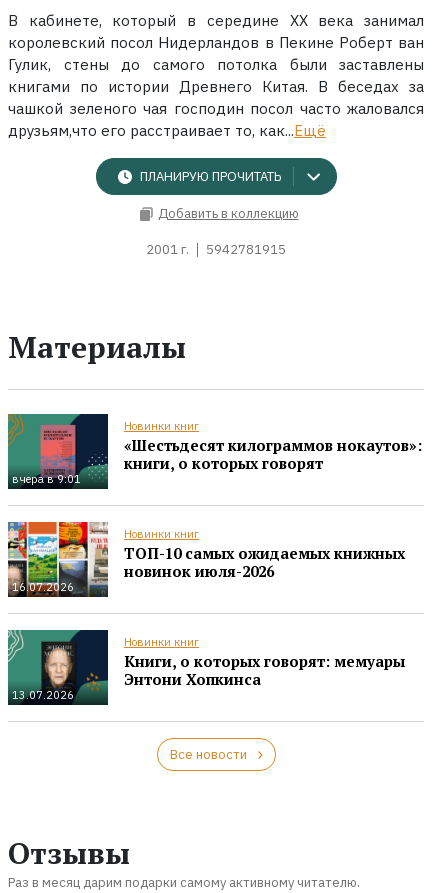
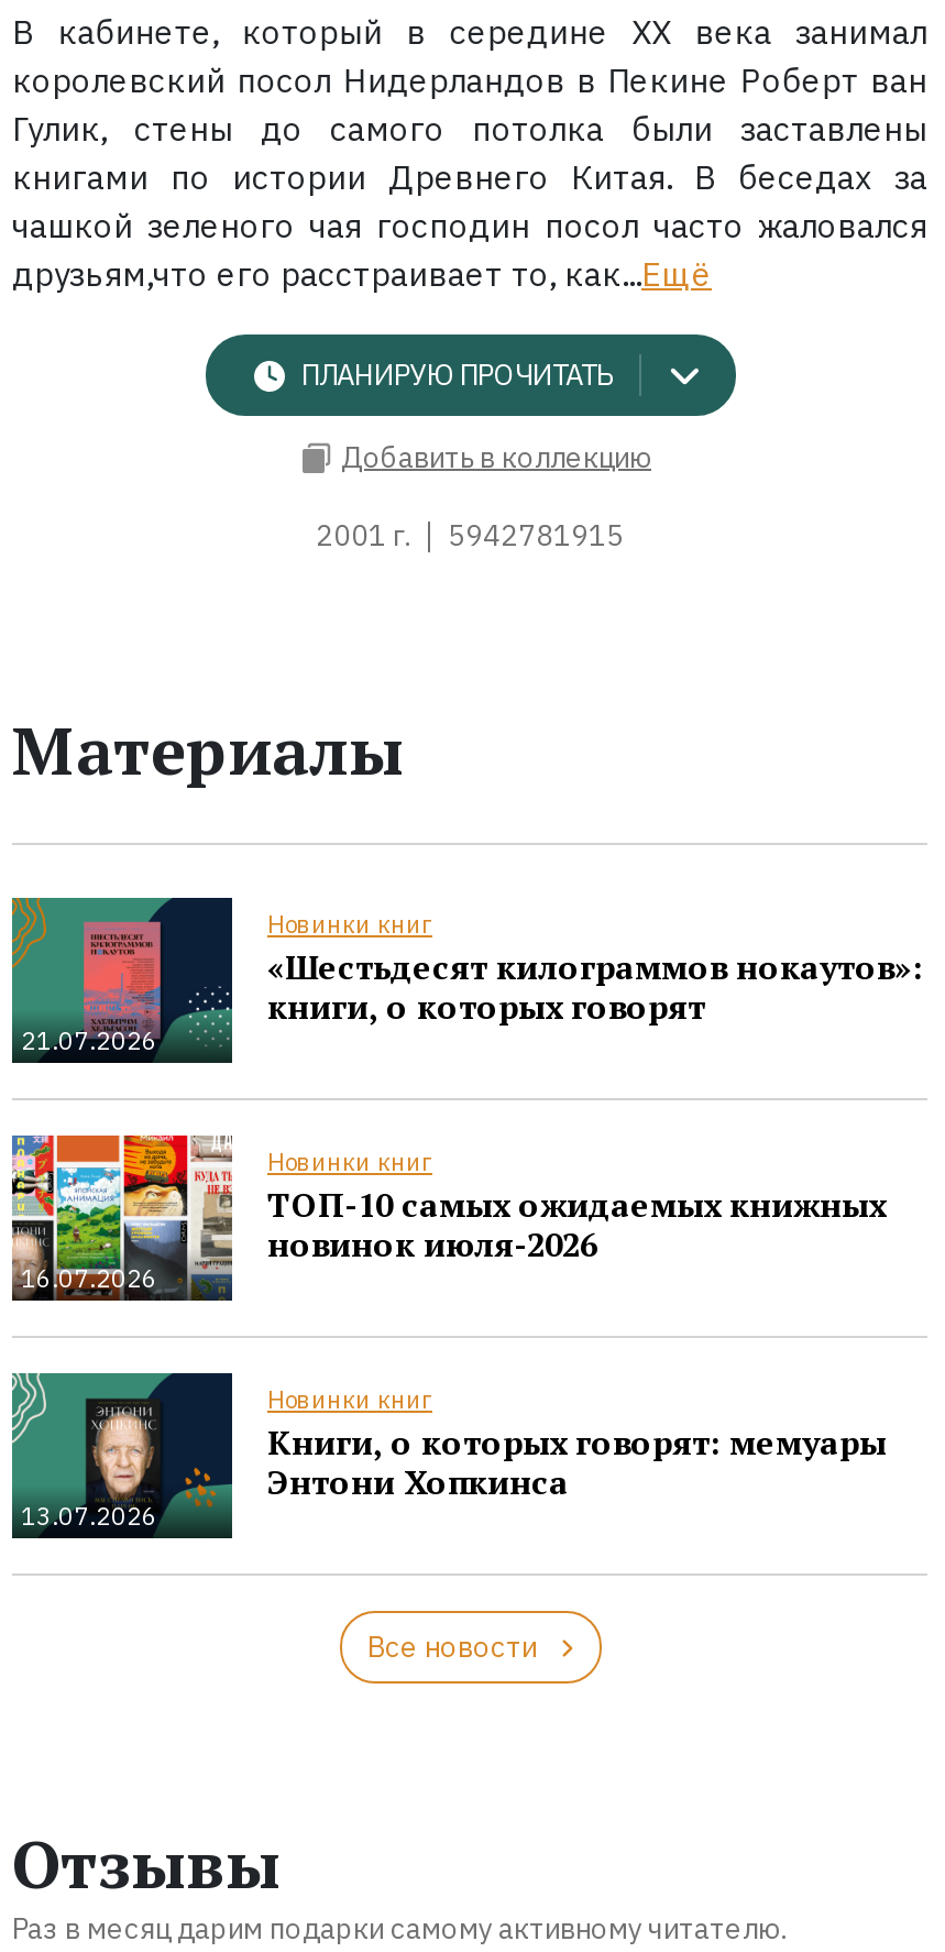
[12,472,81,486] вчера в 9:01 -> [21,1025,157,1056] 21.07.2026

